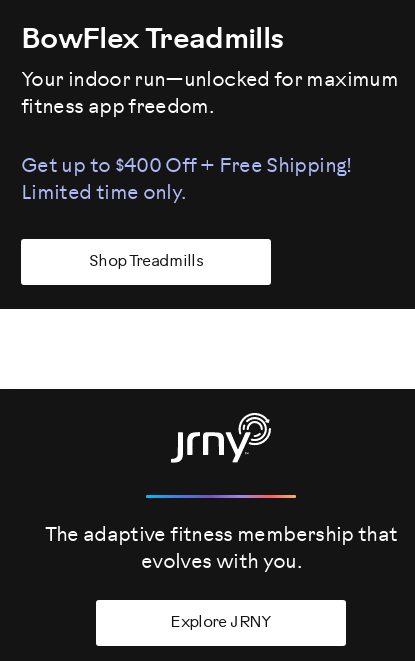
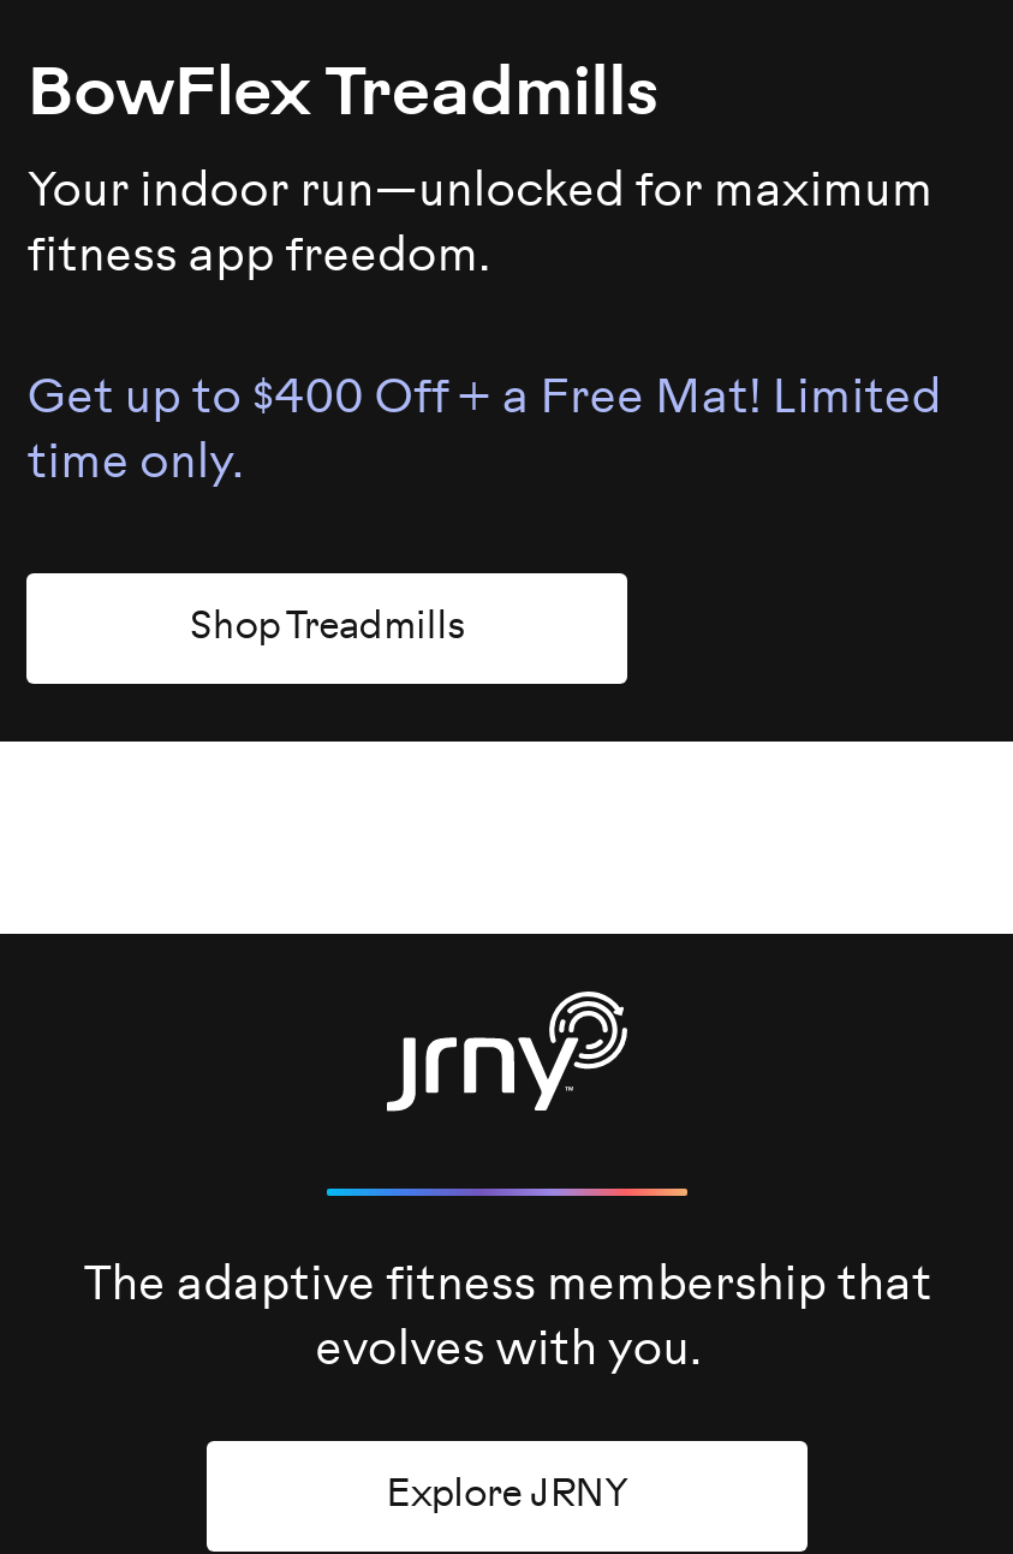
[21,156,352,204] Get up to $400 Off + Free Shipping! | Limited time only. -> [26,374,941,489] Get up to $400 Off + a Free Mat! Limited | time only.

